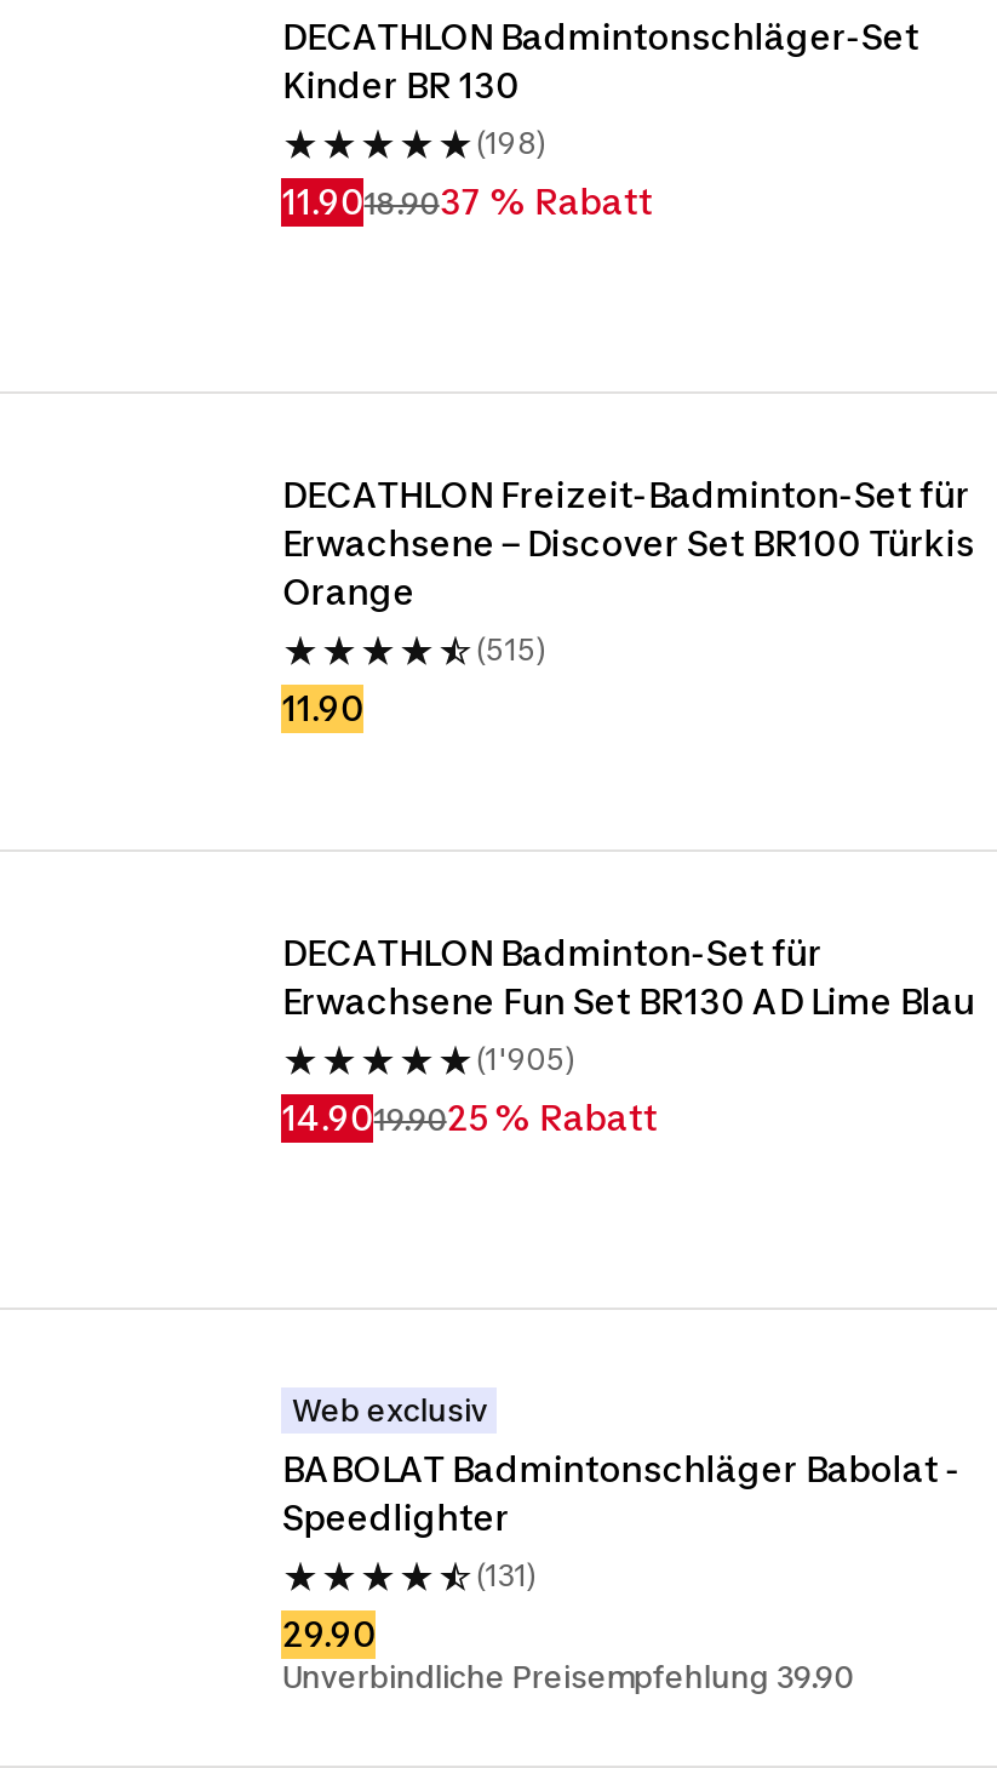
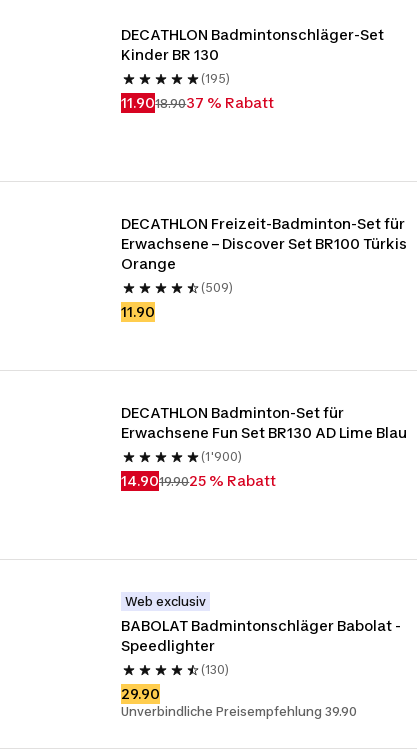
[476,125,546,161] (198) -> [201,71,230,86] (195)
[476,631,546,668] (515) -> [201,280,233,295] (509)
[476,1041,575,1077] (1'905) -> [201,449,242,464] (1'900)
[476,1557,536,1594] (131) -> [201,662,229,677] (130)

